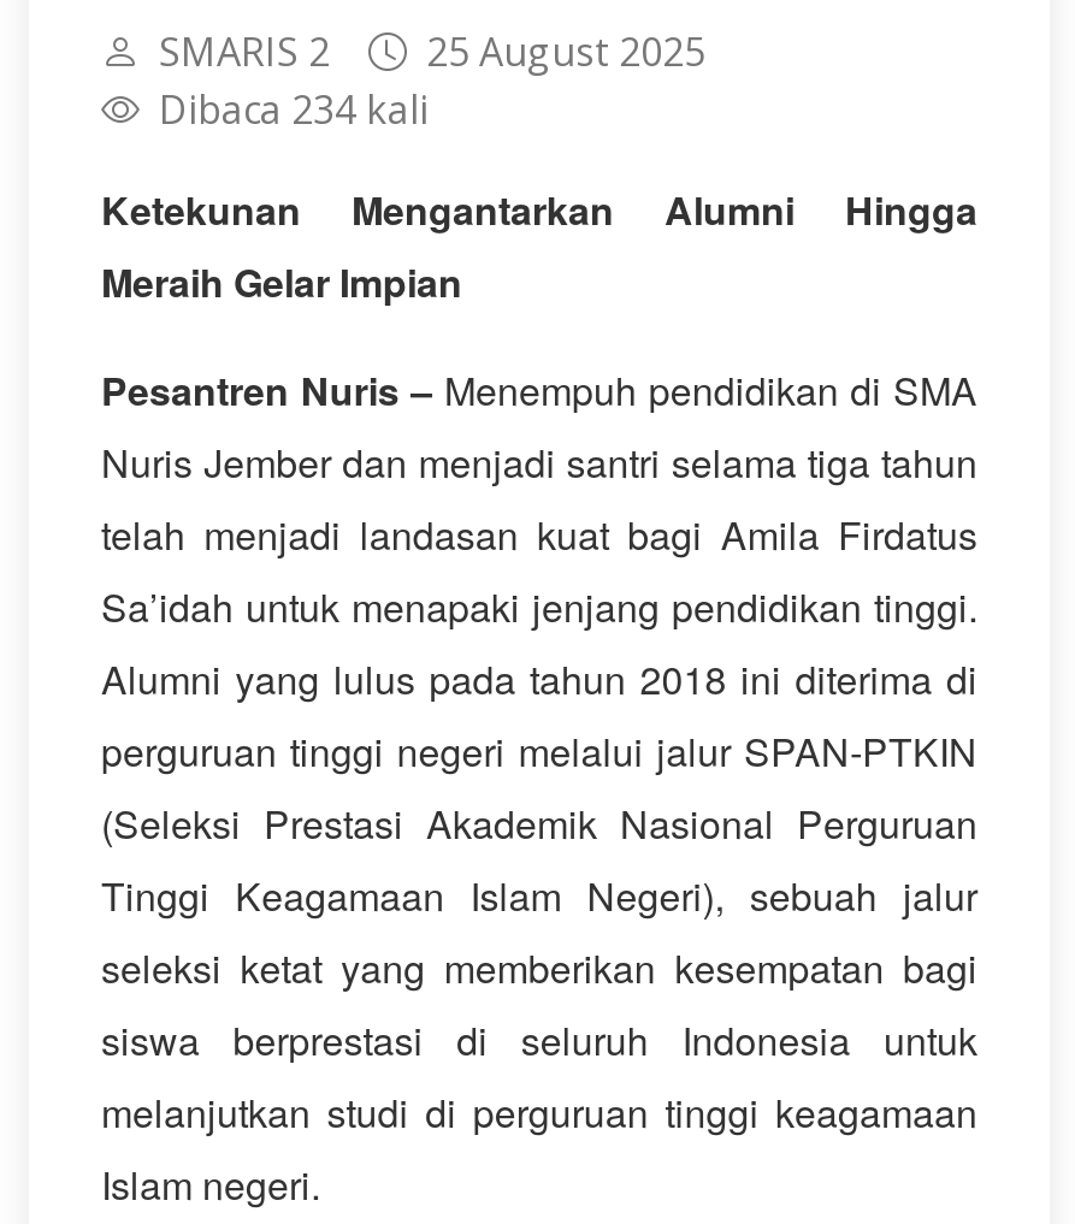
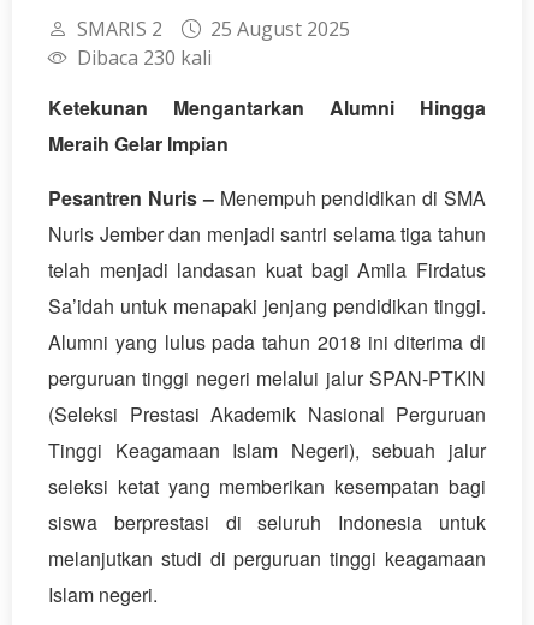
[159,82,429,135] Dibaca 234 kali -> [77,44,212,71] Dibaca 230 kali

